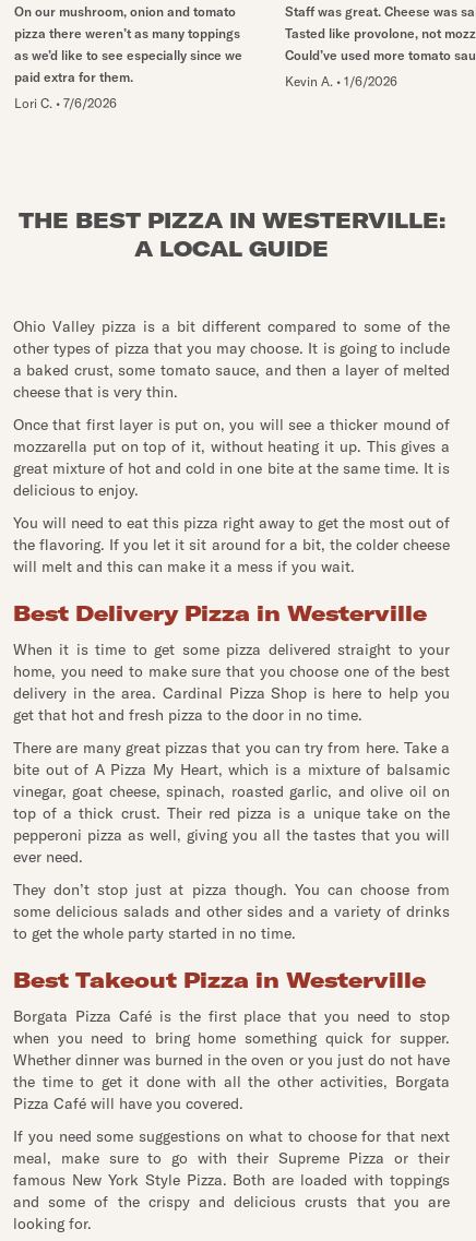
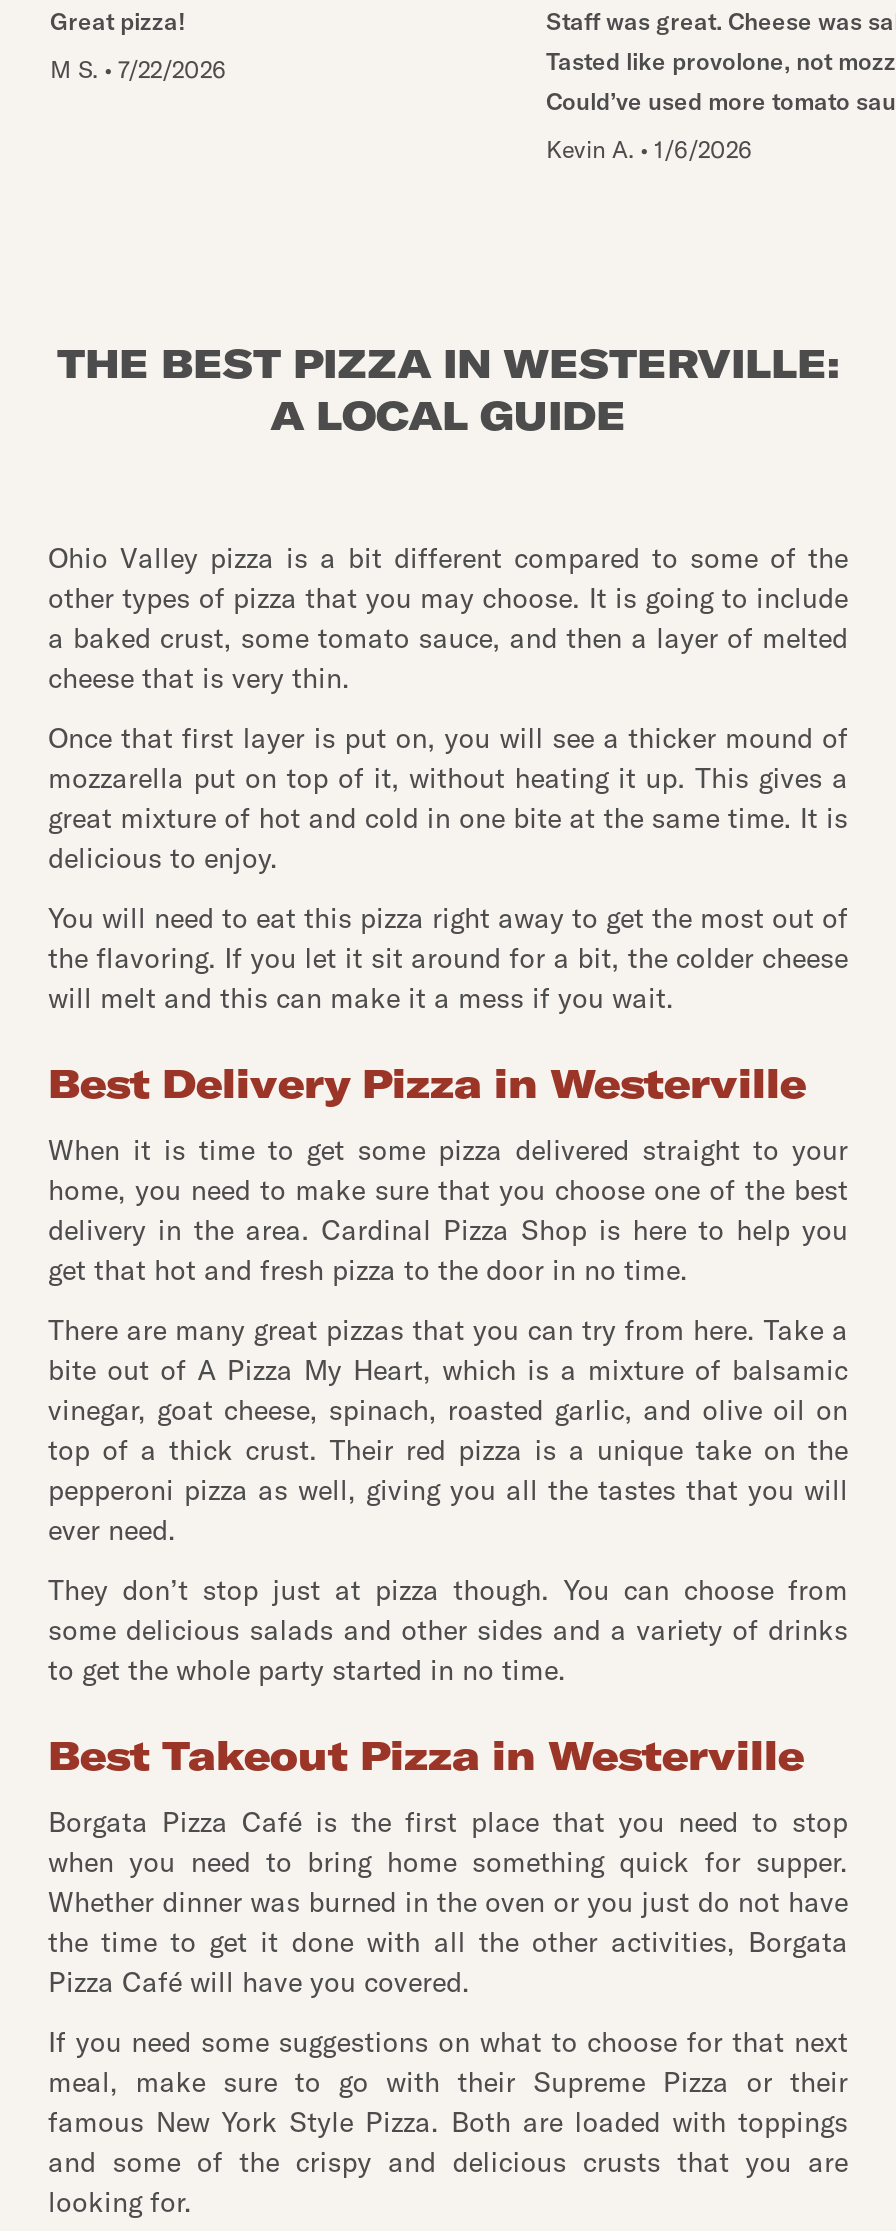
[14,3,242,85] On our mushroom, onion and tomato | pizza there weren’t as many toppings | as we’d like to see especially since we | paid extra for them. -> [50,6,186,36] Great pizza!
[14,95,117,111] Lori C. • 7/6/2026 -> [50,54,226,84] M S. • 7/22/2026

